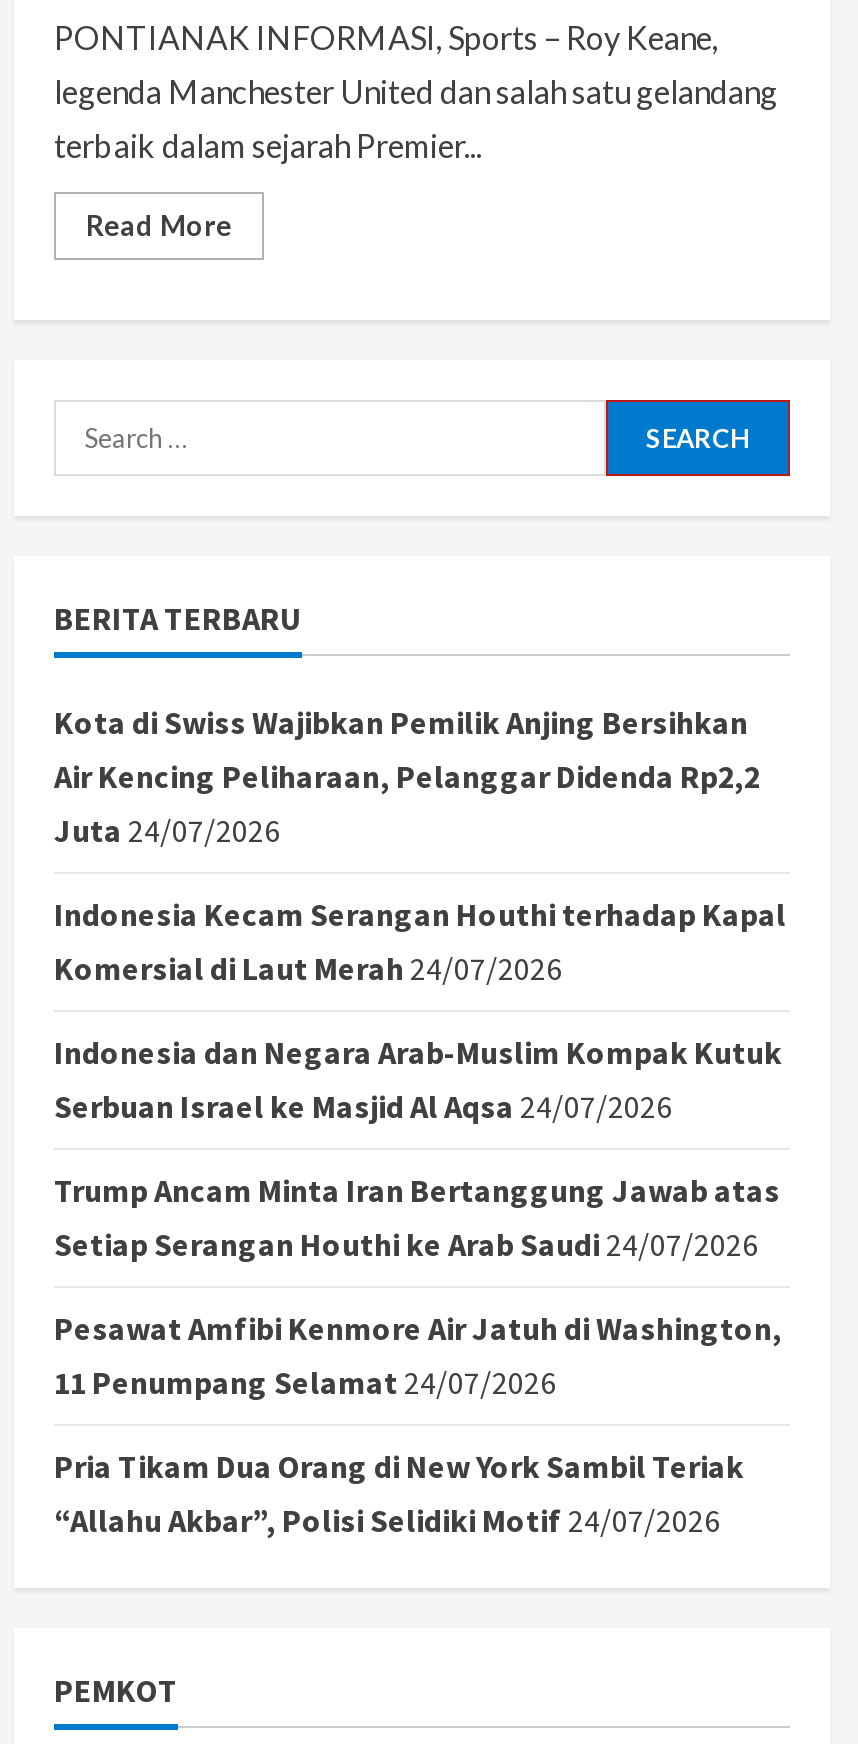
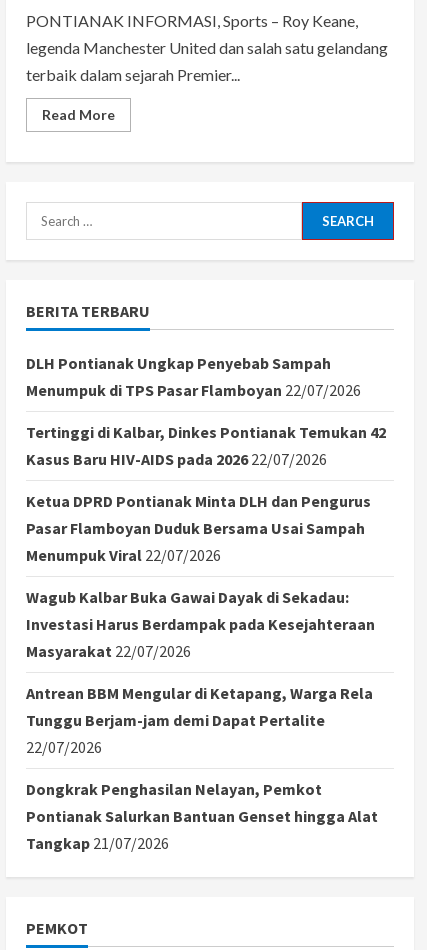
[54,702,760,850] Kota di Swiss Wajibkan Pemilik Anjing Bersihkan | Air Kencing Peliharaan, Pelanggar Didenda Rp2,2 | Juta 24/07/2026 -> [26,353,361,400] DLH Pontianak Ungkap Penyebab Sampah | Menumpuk di TPS Pasar Flamboyan 22/07/2026
[54,894,786,988] Indonesia Kecam Serangan Houthi terhadap Kapal | Komersial di Laut Merah 24/07/2026 -> [26,422,386,469] Tertinggi di Kalbar, Dinkes Pontianak Temukan 42 | Kasus Baru HIV-AIDS pada 2026 22/07/2026
[54,1032,782,1126] Indonesia dan Negara Arab-Muslim Kompak Kutuk | Serbuan Israel ke Masjid Al Aqsa 24/07/2026 -> [26,491,371,565] Ketua DPRD Pontianak Minta DLH dan Pengurus | Pasar Flamboyan Duduk Bersama Usai Sampah | Menumpuk Viral 22/07/2026
[54,1170,780,1264] Trump Ancam Minta Iran Bertanggung Jawab atas | Setiap Serangan Houthi ke Arab Saudi 24/07/2026 -> [26,587,375,661] Wagub Kalbar Buka Gawai Dayak di Sekadau: | Investasi Harus Berdampak pada Kesejahteraan | Masyarakat 22/07/2026
[54,1308,782,1402] Pesawat Amfibi Kenmore Air Jatuh di Washington, | 11 Penumpang Selamat 24/07/2026 -> [26,683,373,757] Antrean BBM Mengular di Ketapang, Warga Rela | Tunggu Berjam-jam demi Dapat Pertalite | 22/07/2026
[54,1446,744,1540] Pria Tikam Dua Orang di New York Sambil Teriak | “Allahu Akbar”, Polisi Selidiki Motif 24/07/2026 -> [26,779,378,853] Dongkrak Penghasilan Nelayan, Pemkot | Pontianak Salurkan Bantuan Genset hingga Alat | Tangkap 21/07/2026

